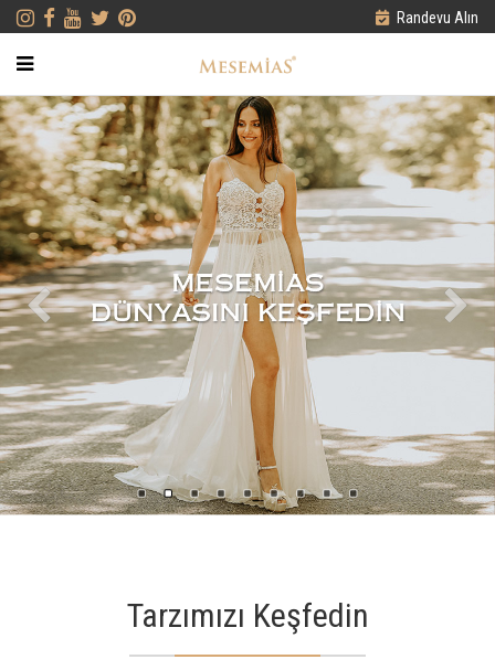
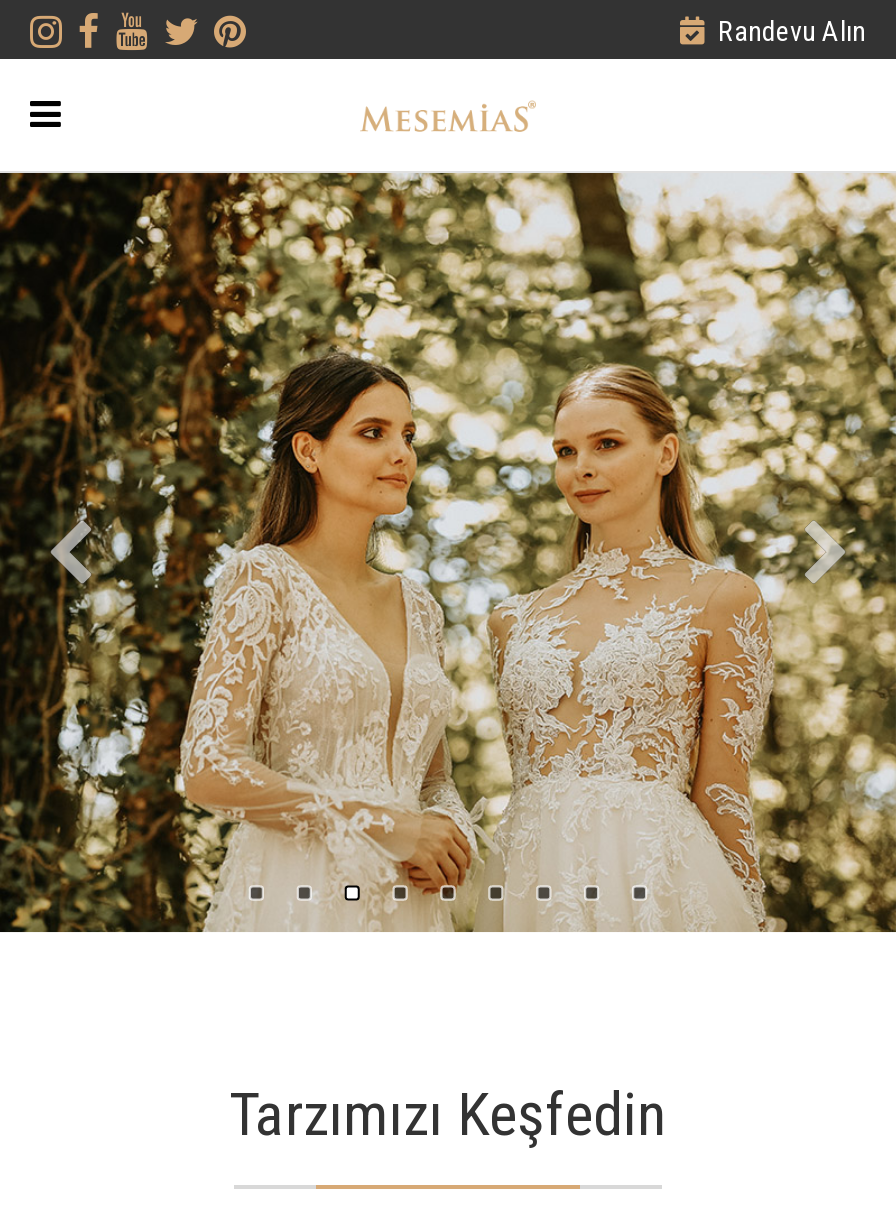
[3,95,492,515] [image] -> [6,171,890,933] [image]

